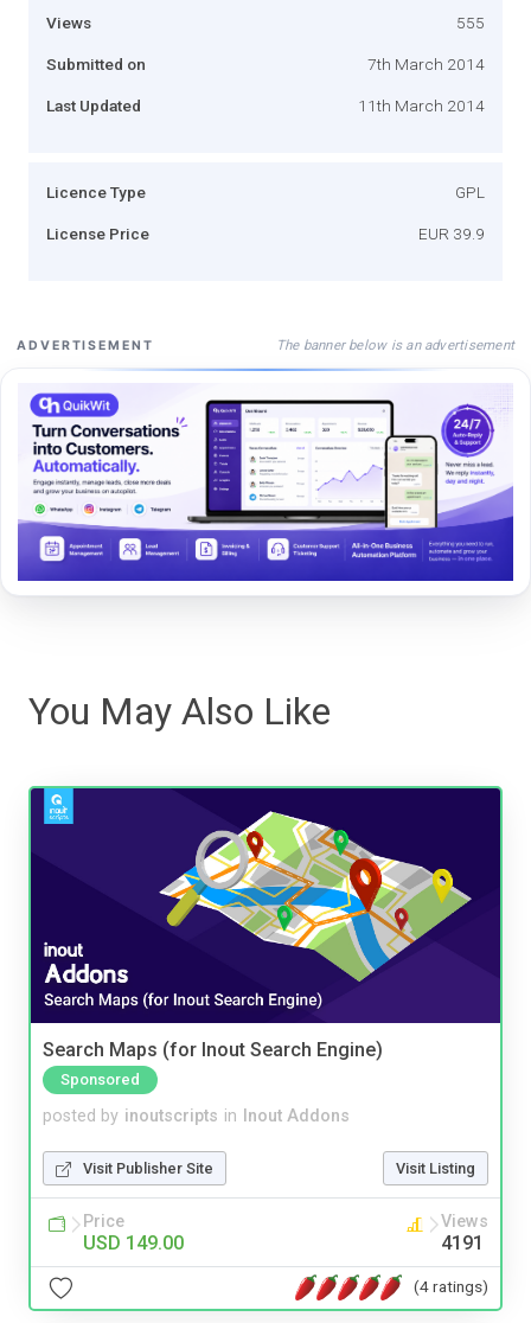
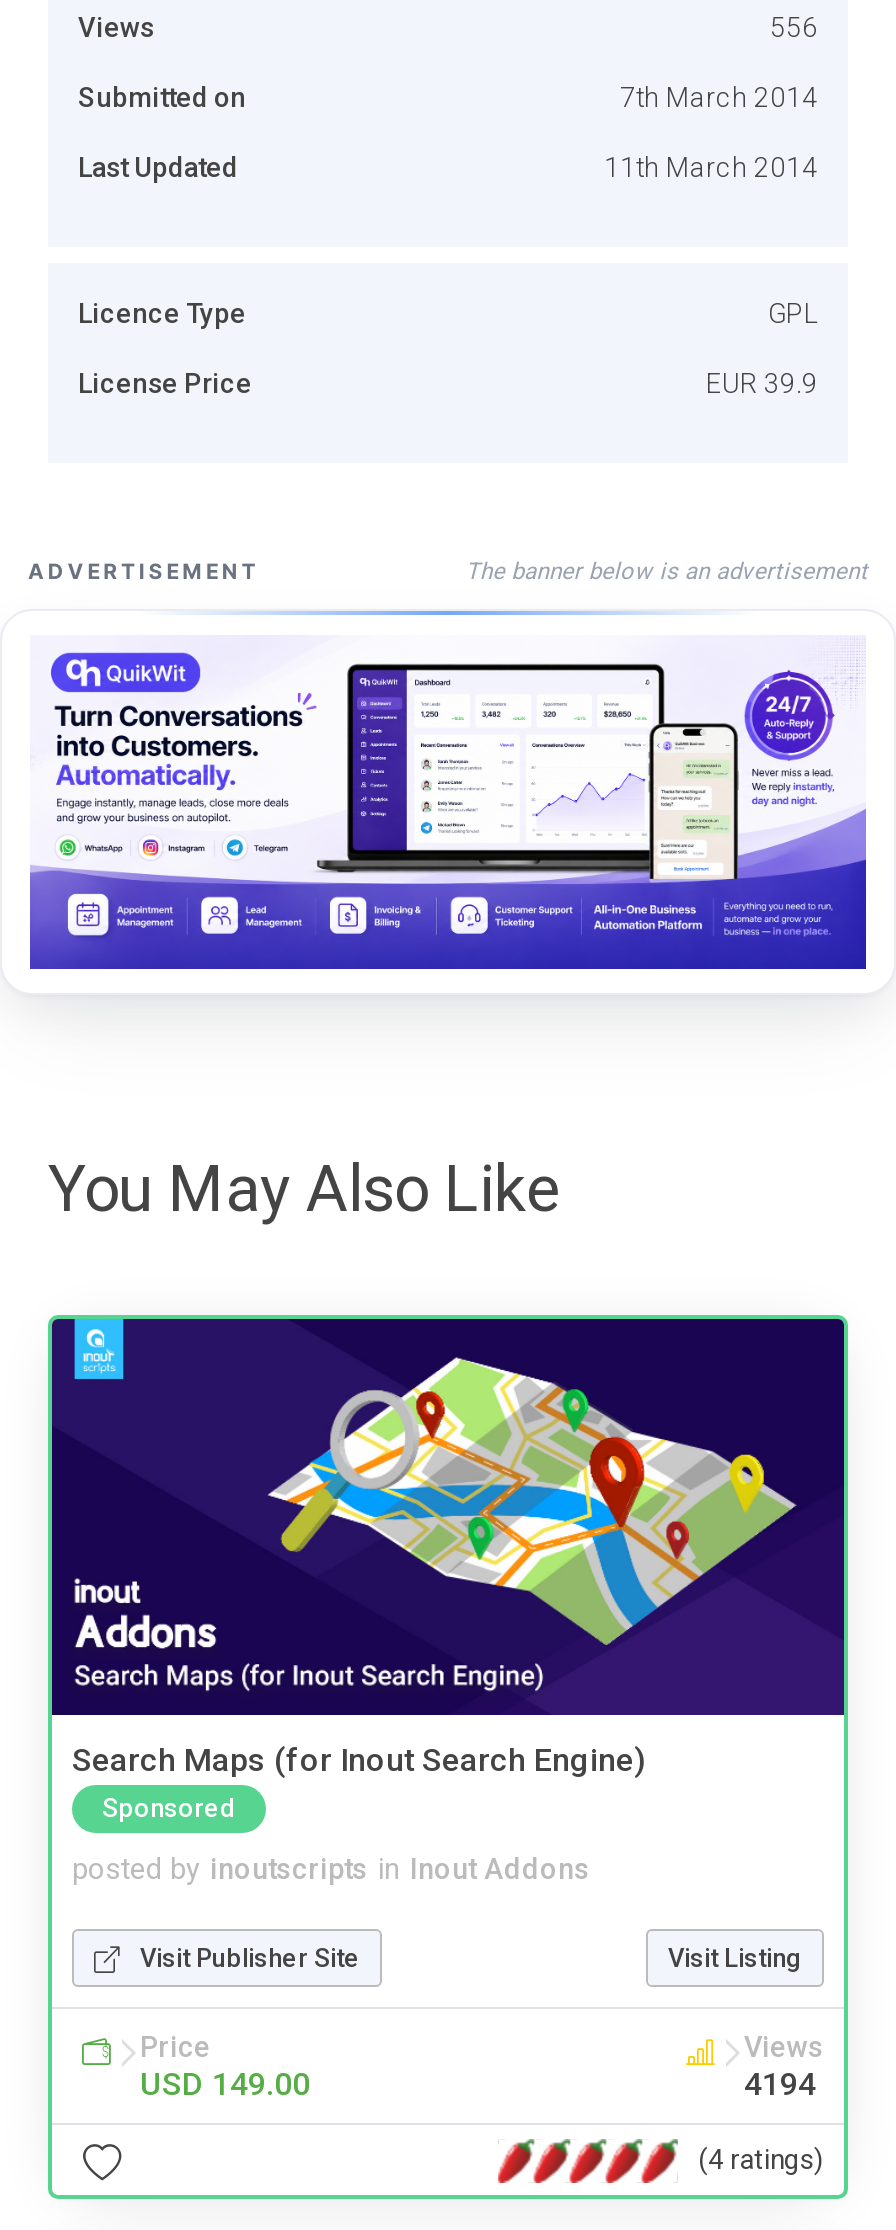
[456,13,485,32] 555 -> [770,11,818,43] 556
[441,1231,484,1254] 4191 -> [744,2066,816,2104] 4194

